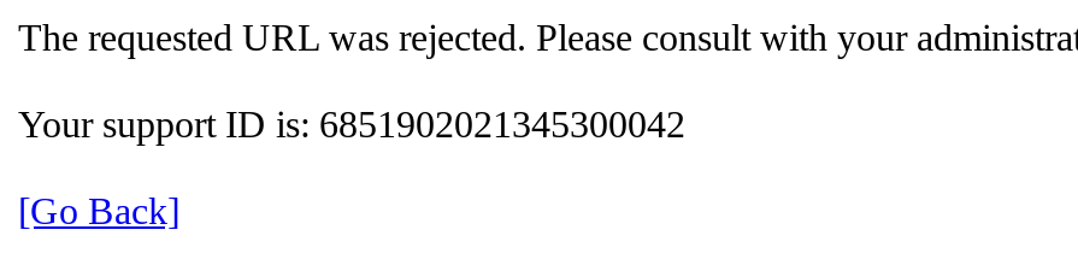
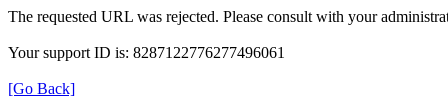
[18,104,685,145] Your support ID is: 6851902021345300042 -> [8,44,285,61] Your support ID is: 8287122776277496061

